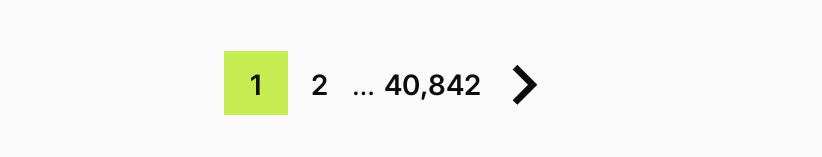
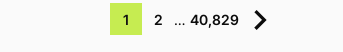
[250,67,482,101] 1 2 … 40,842 -> [123,11,239,28] 1 2 … 40,829

